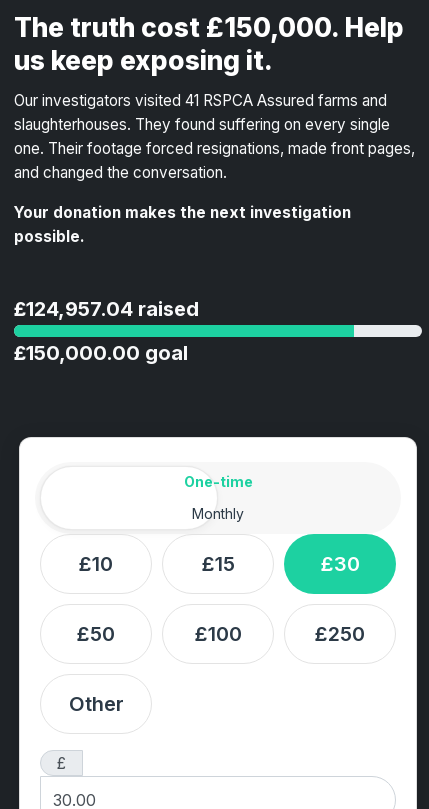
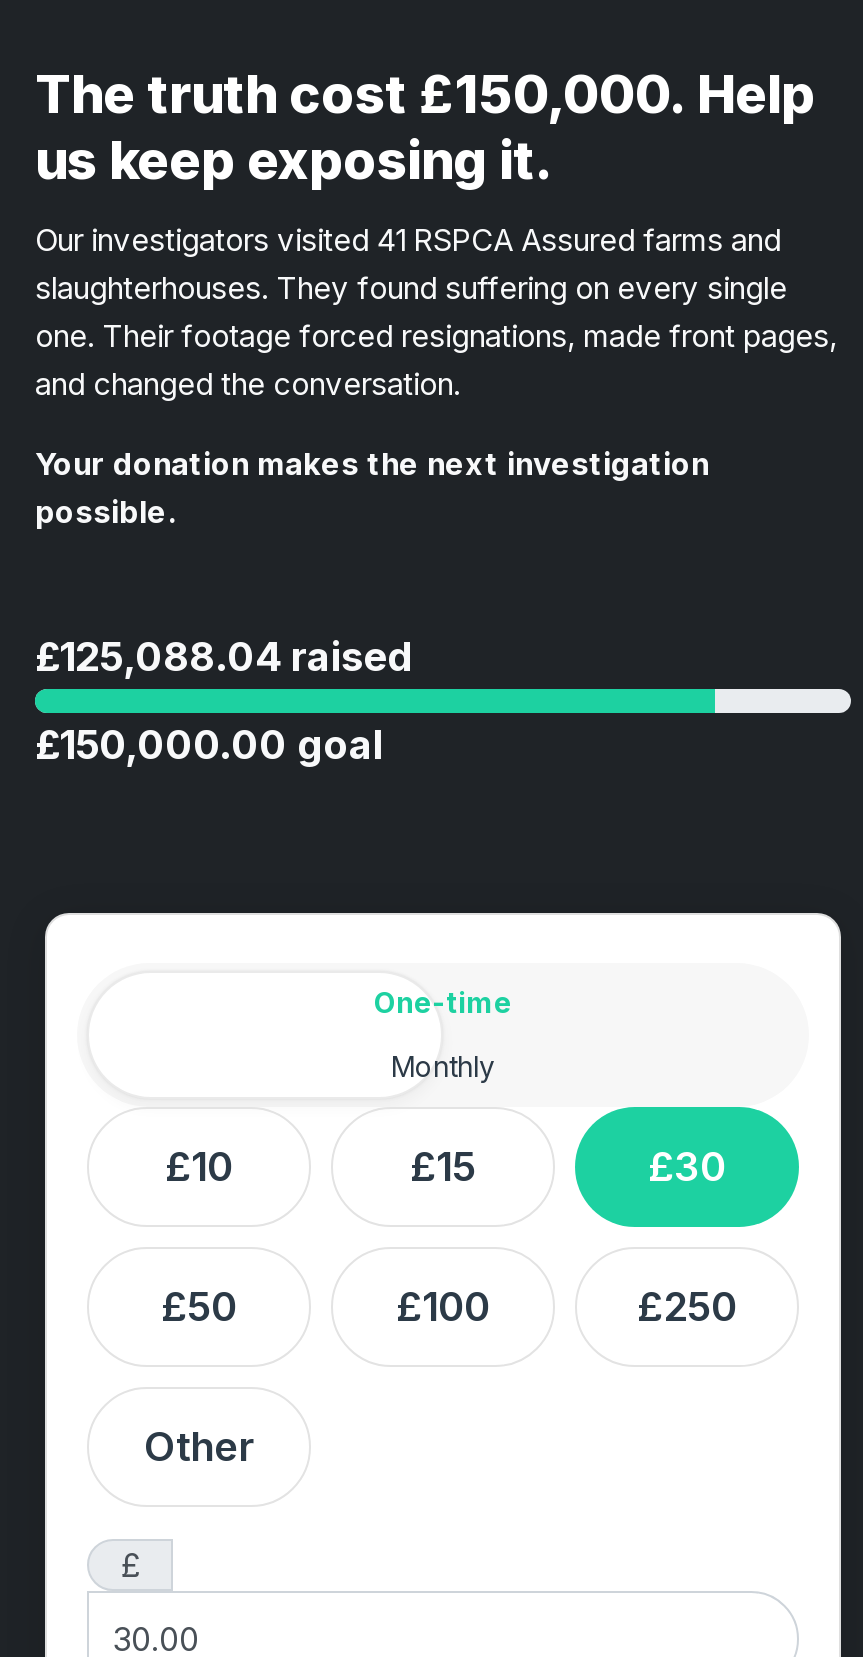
[14,297,199,321] £124,957.04 raised -> [35,633,413,681] £125,088.04 raised

